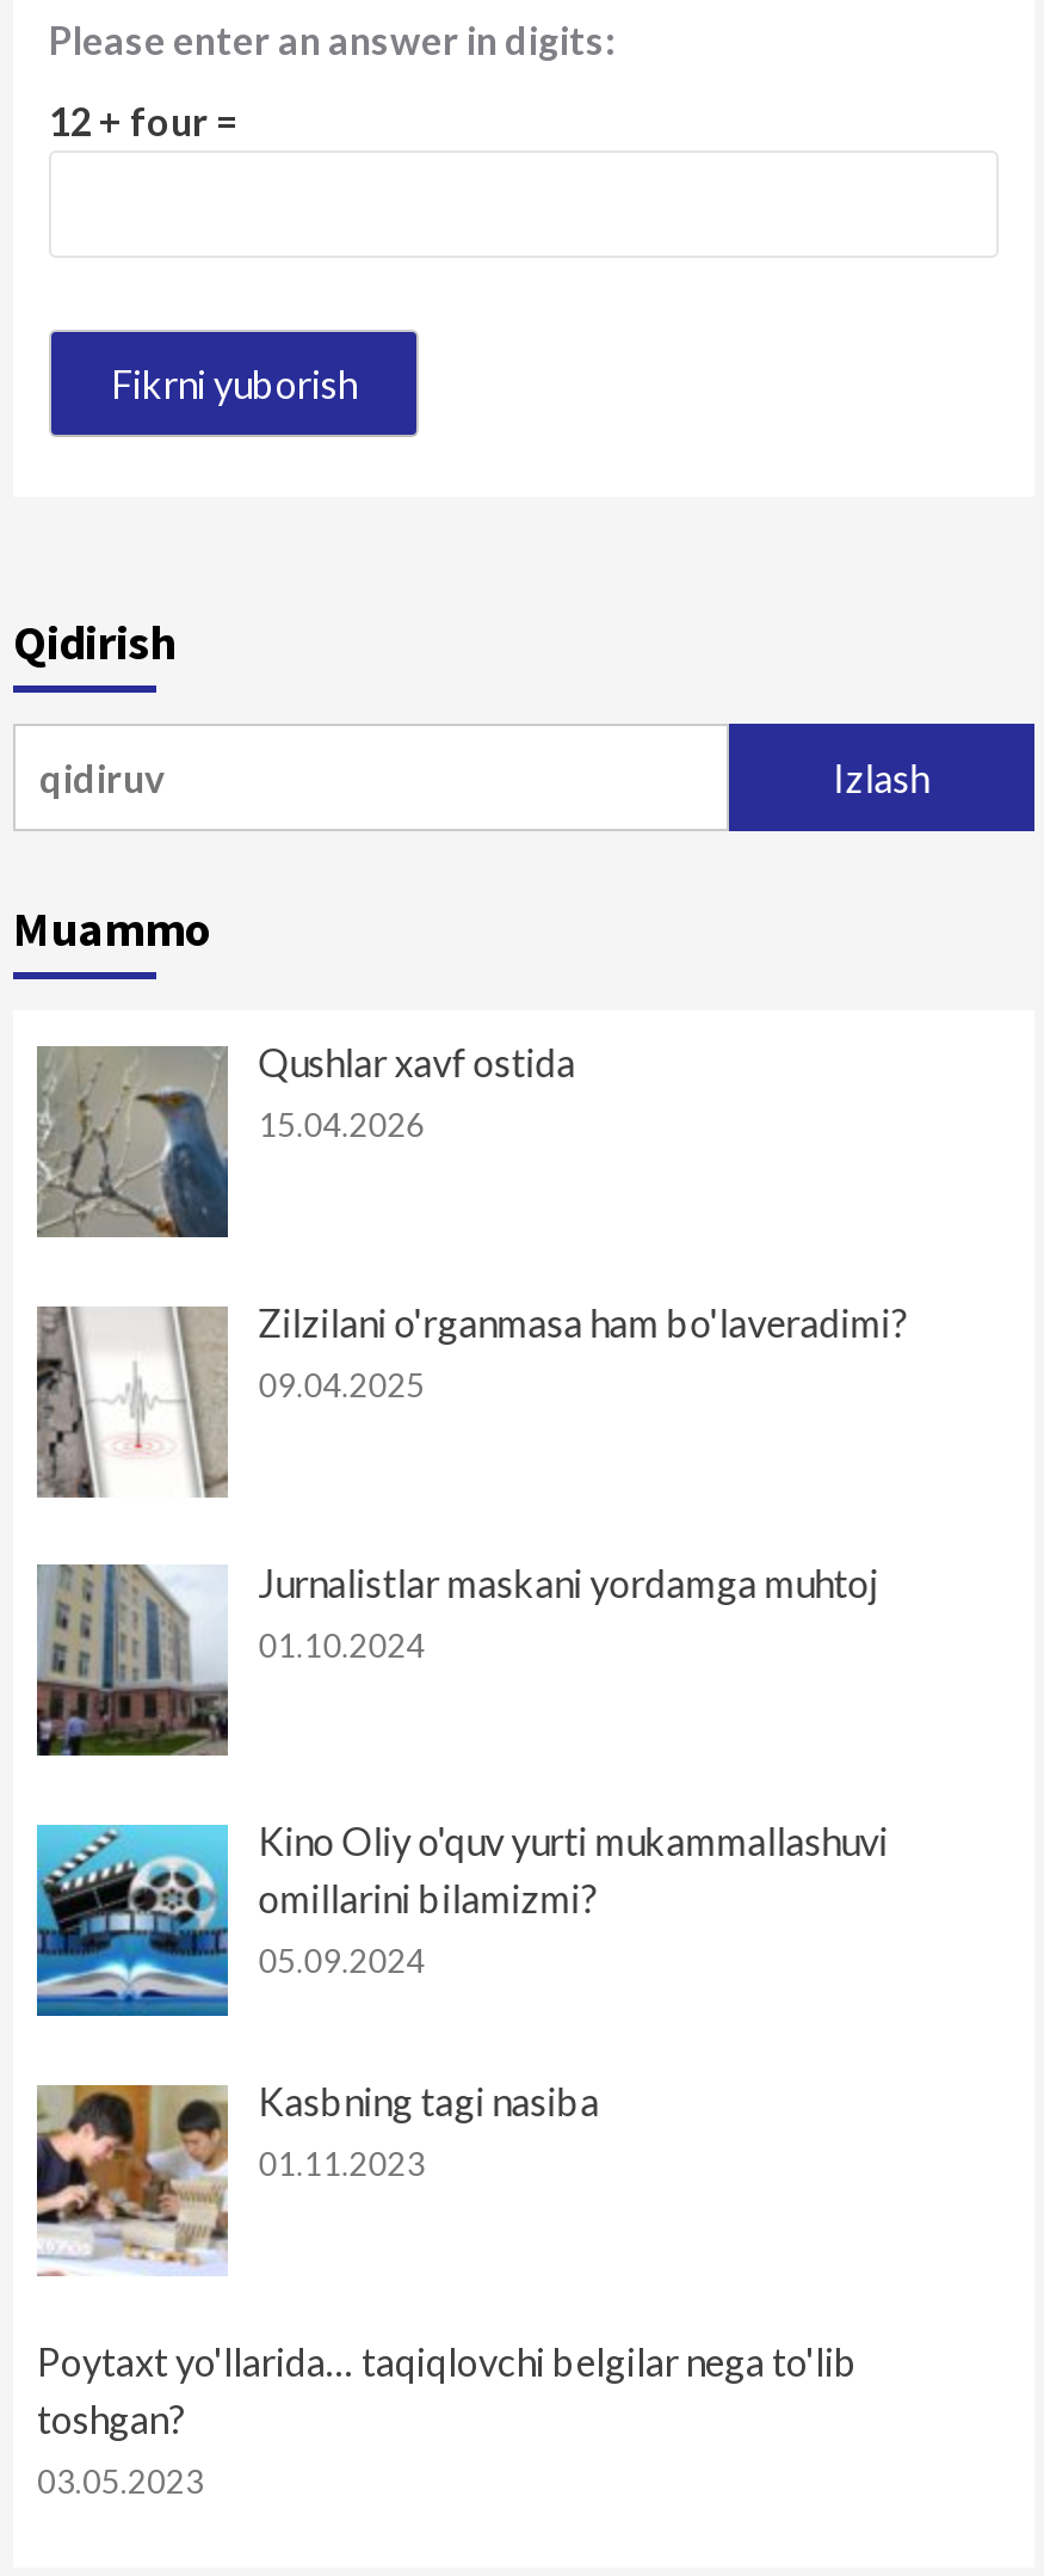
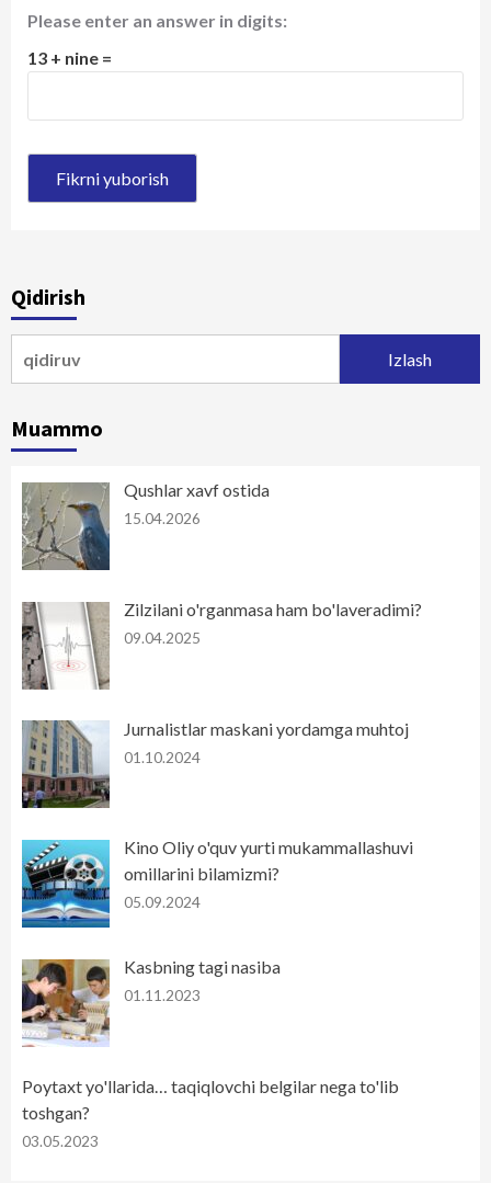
[49,98,237,143] 12 + four = -> [27,47,112,68] 13 + nine =

